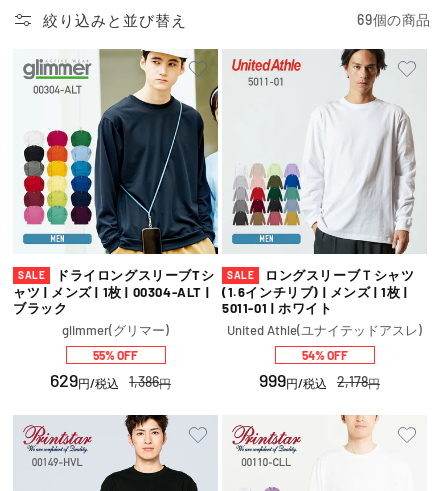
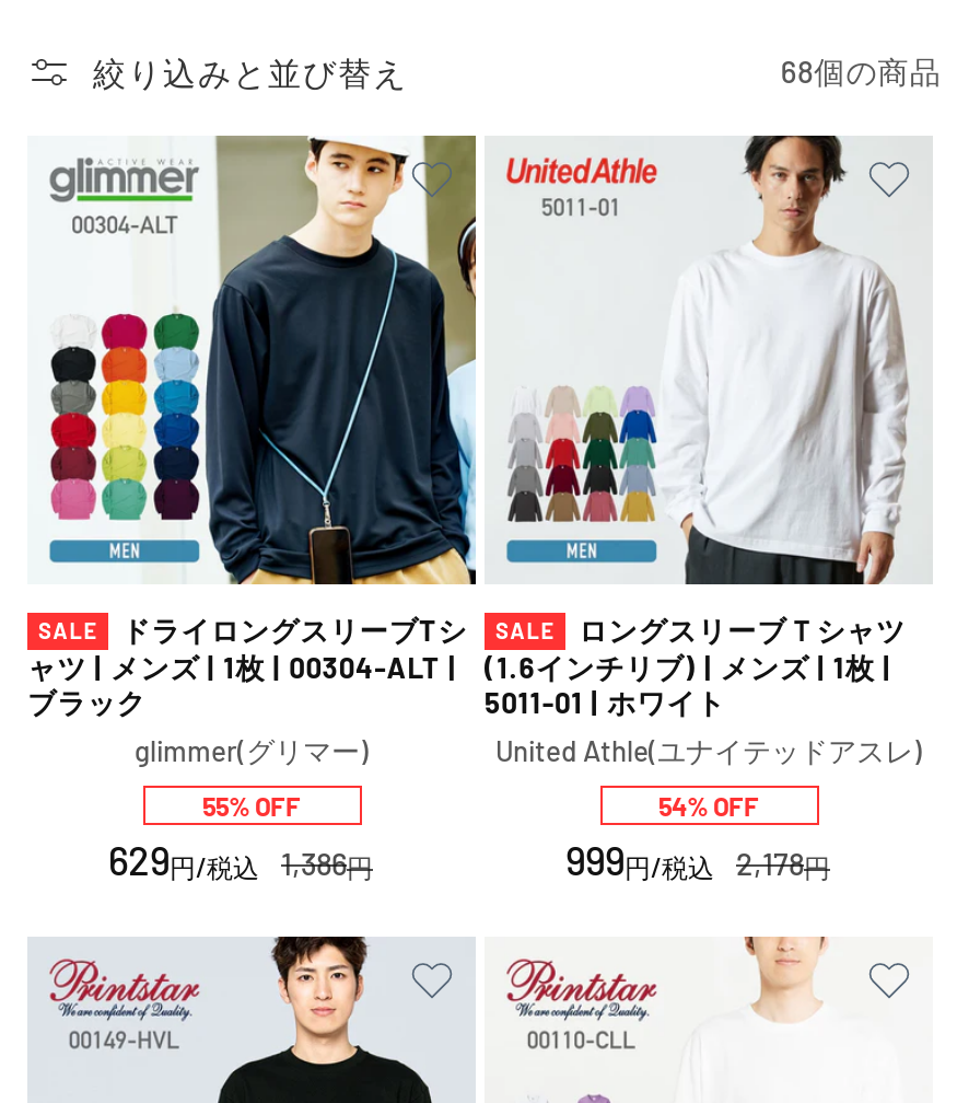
[357,11,431,28] 69個の商品 -> [781,53,942,90] 68個の商品

